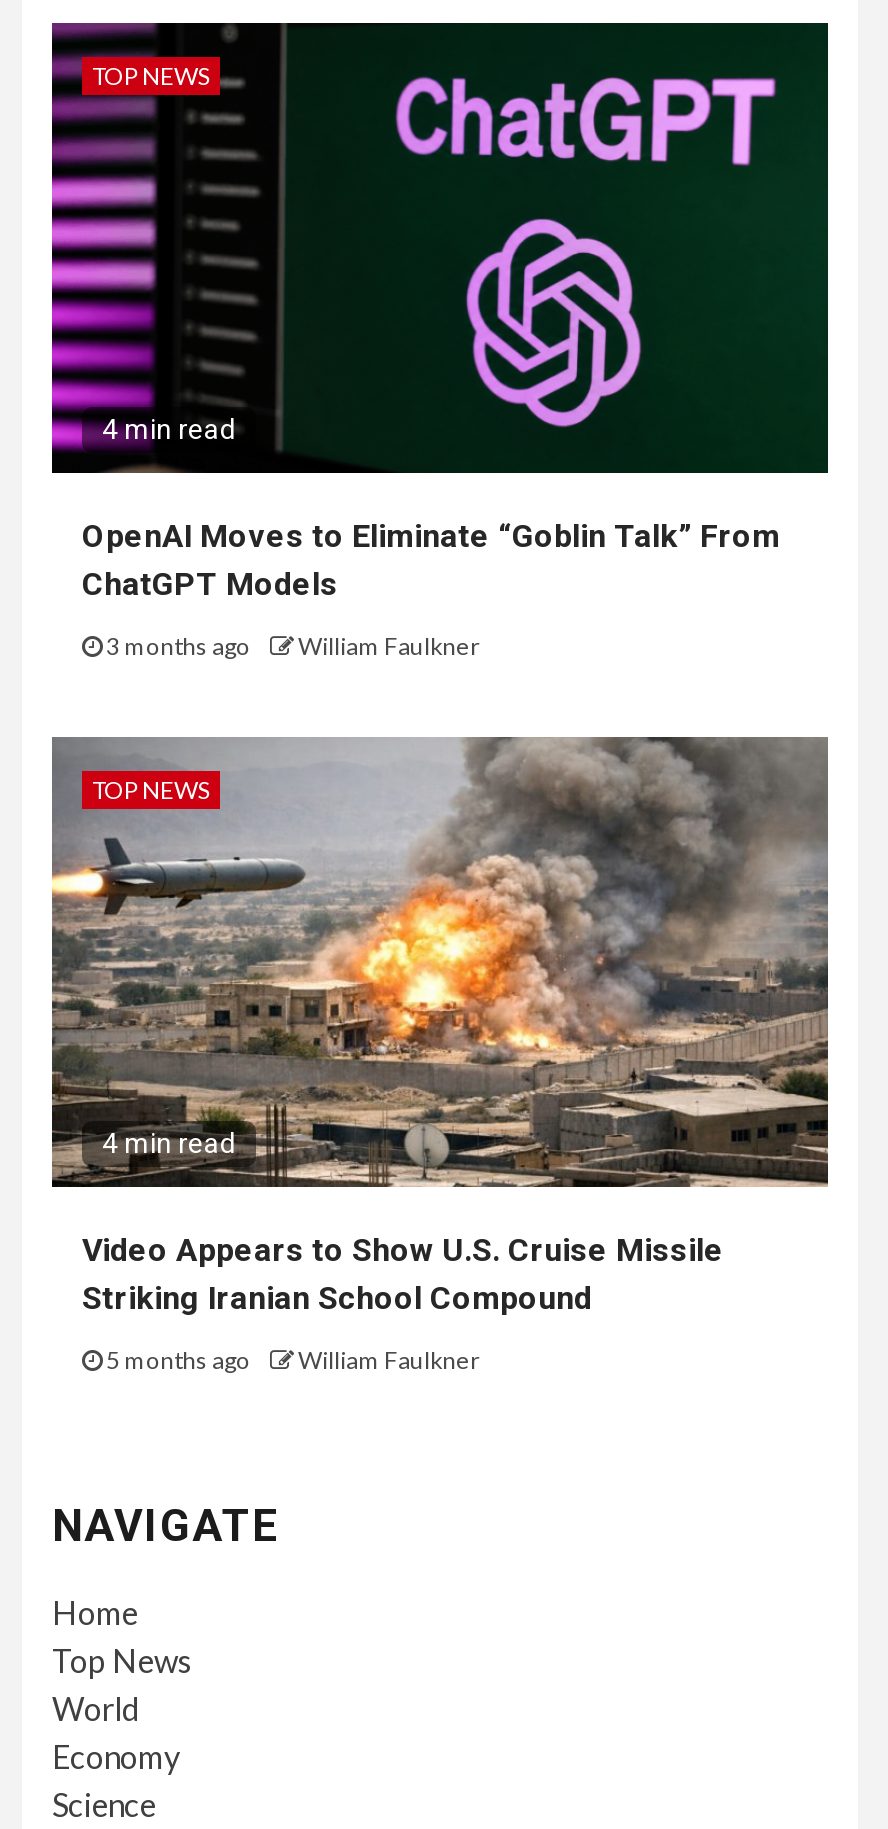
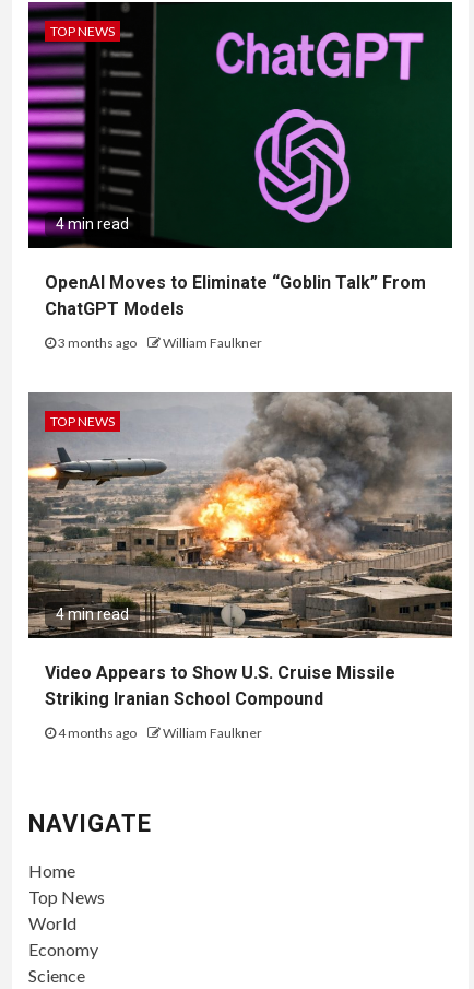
[102,1345,480,1375] 5 months ago William Faulkner -> [56,725,262,741] 4 months ago William Faulkner

